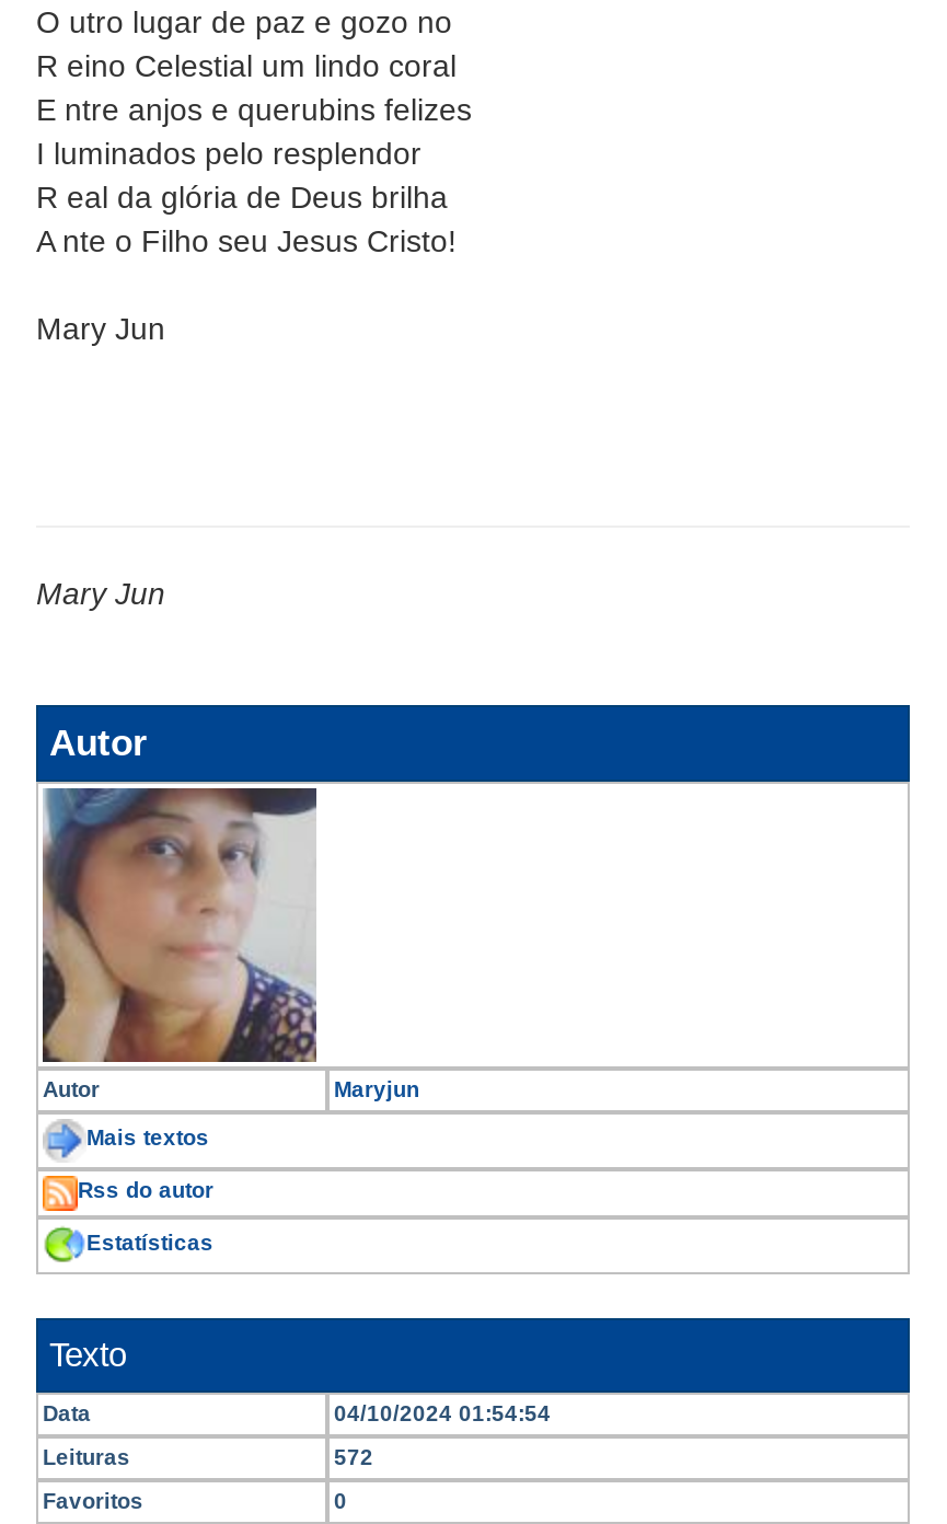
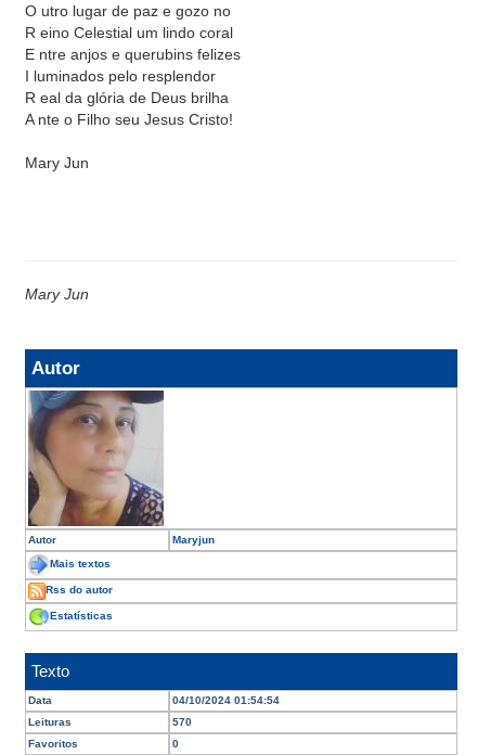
[334,1445,373,1469] 572 -> [172,716,192,728] 570

